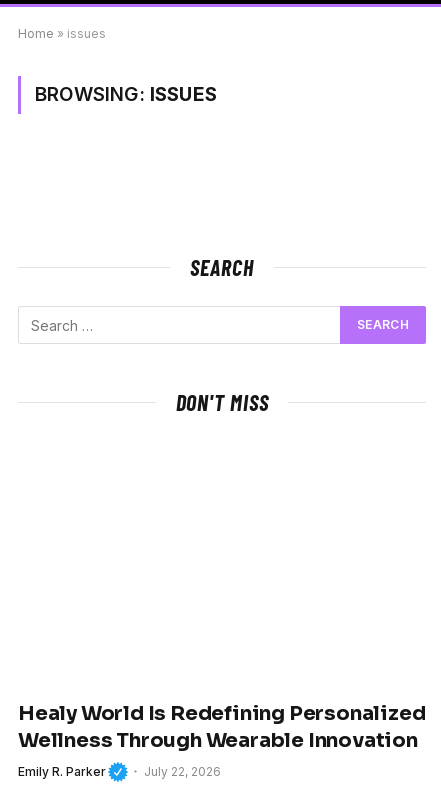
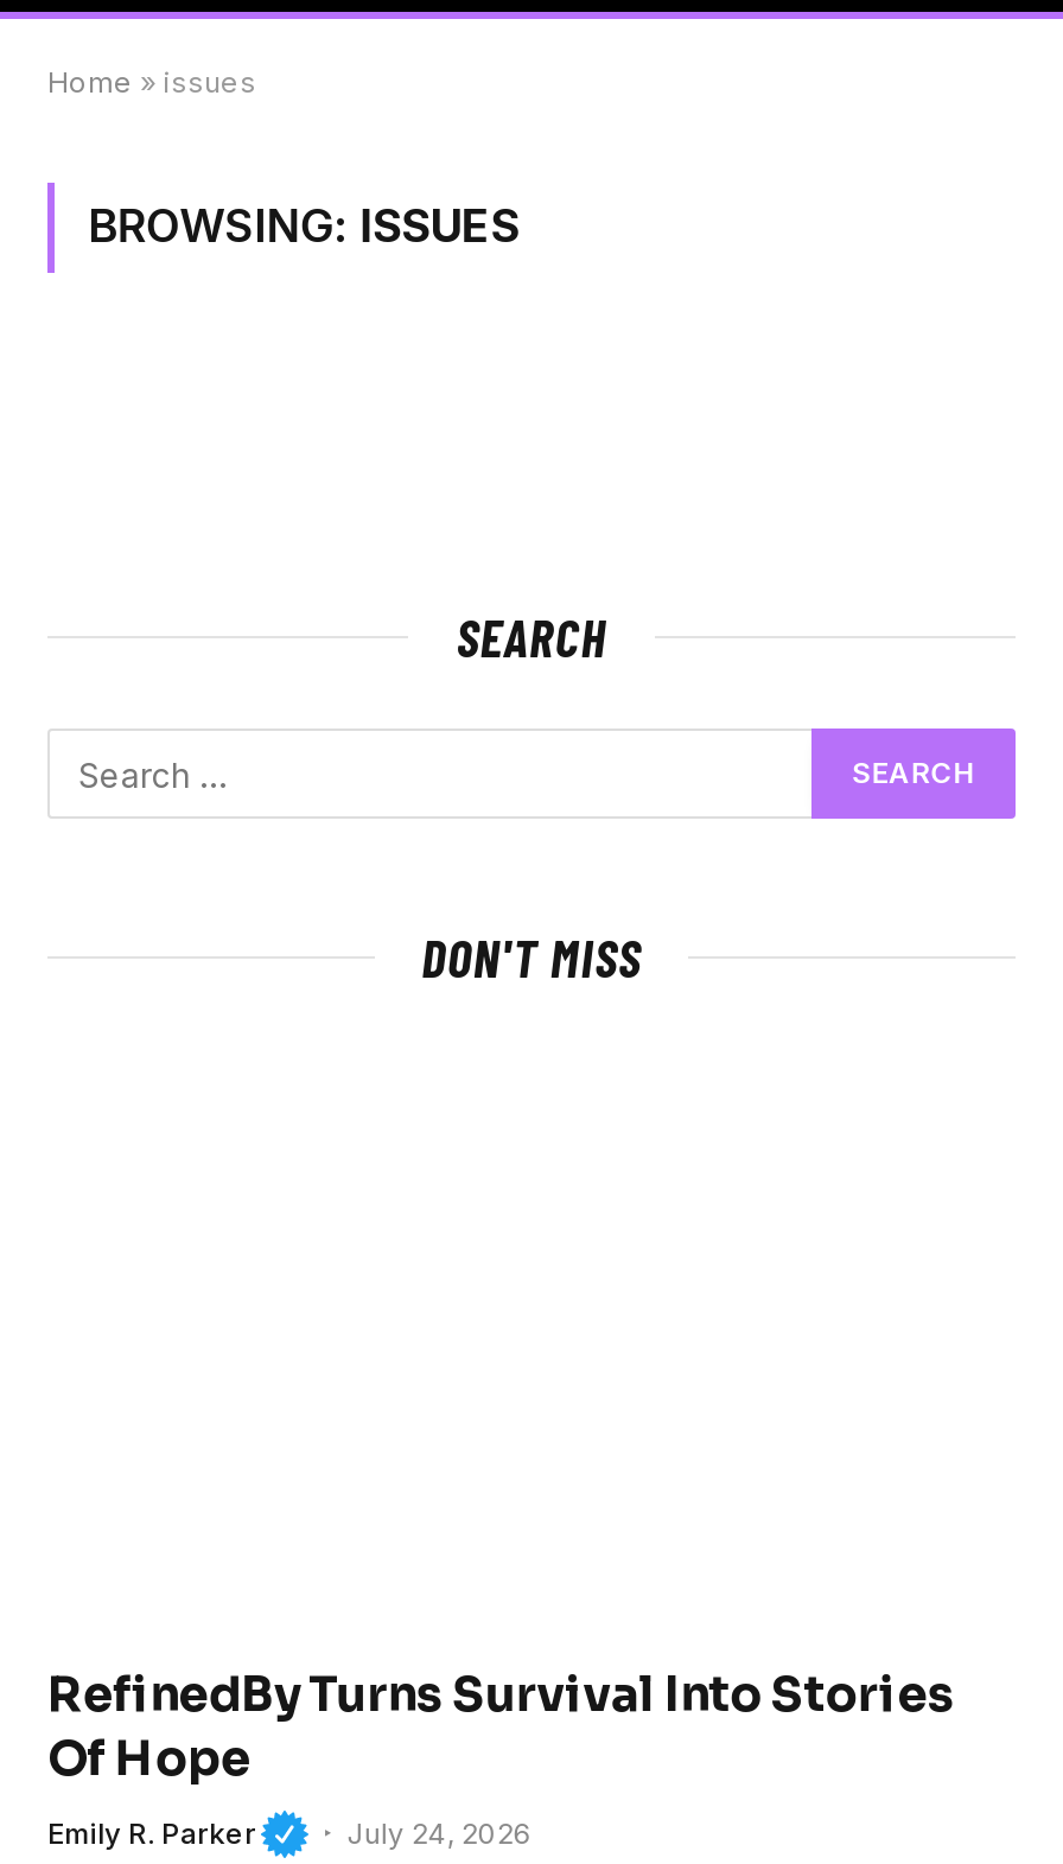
[18,701,425,753] Healy World Is Redefining Personalized | Wellness Through Wearable Innovation -> [47,1665,955,1789] RefinedBy Turns Survival Into Stories | Of Hope
[144,764,221,779] July 22, 2026 -> [347,1816,532,1851] July 24, 2026

